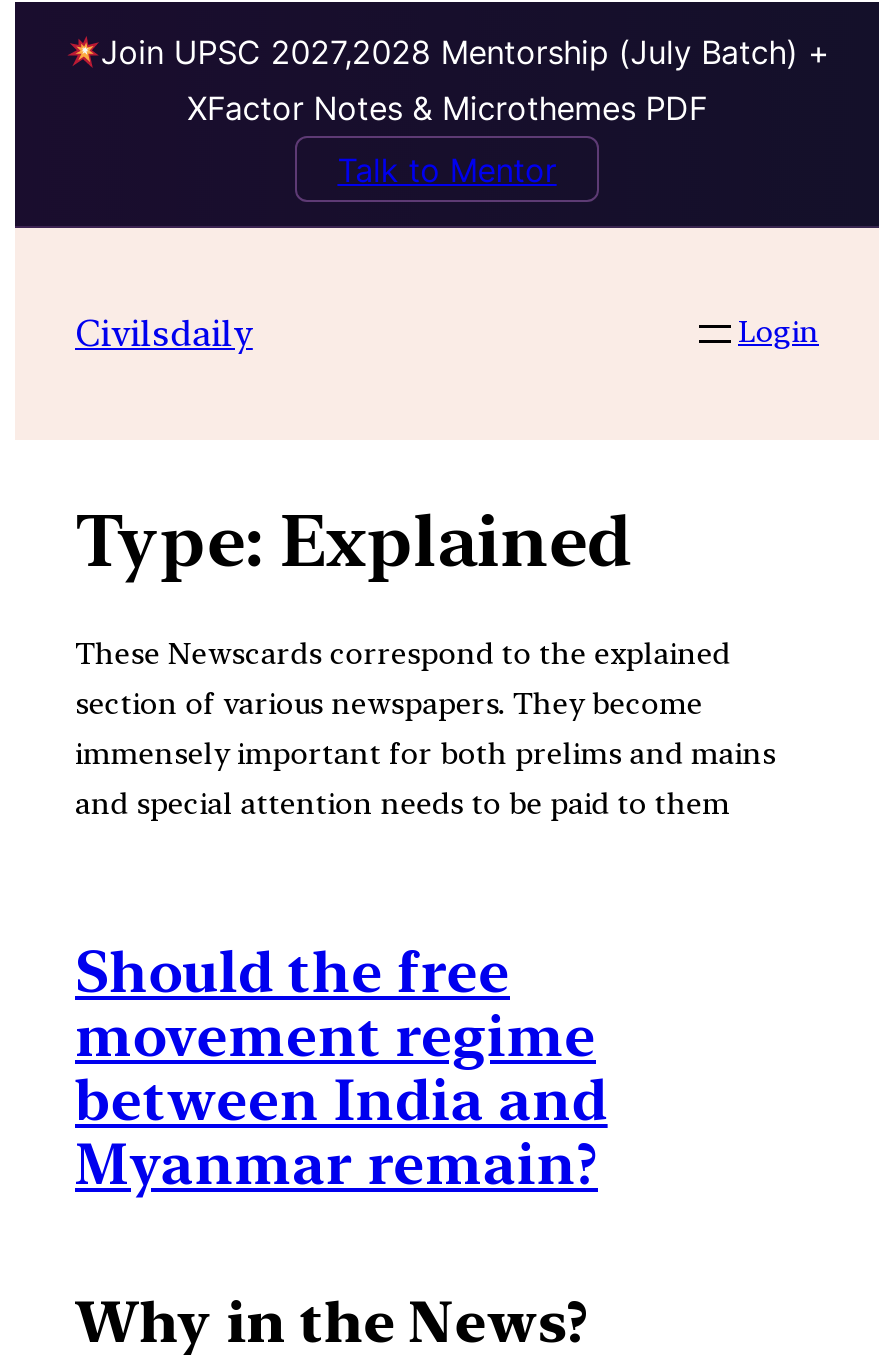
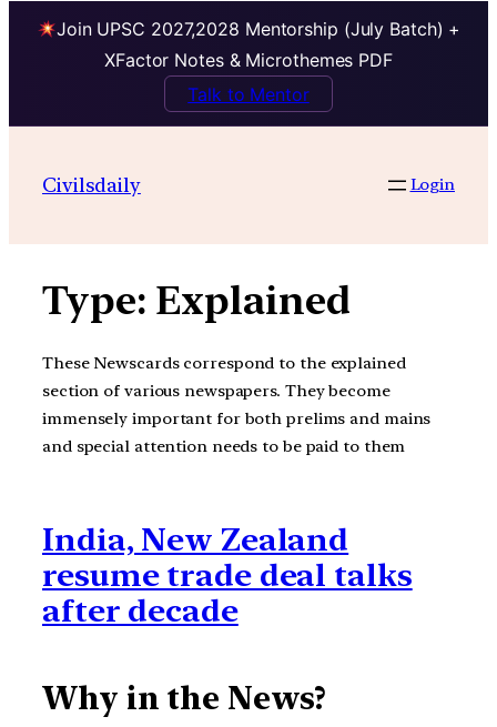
[75,938,608,1198] Should the free | movement regime | between India and | Myanmar remain? -> [42,521,412,629] India, New Zealand | resume trade deal talks | after decade

